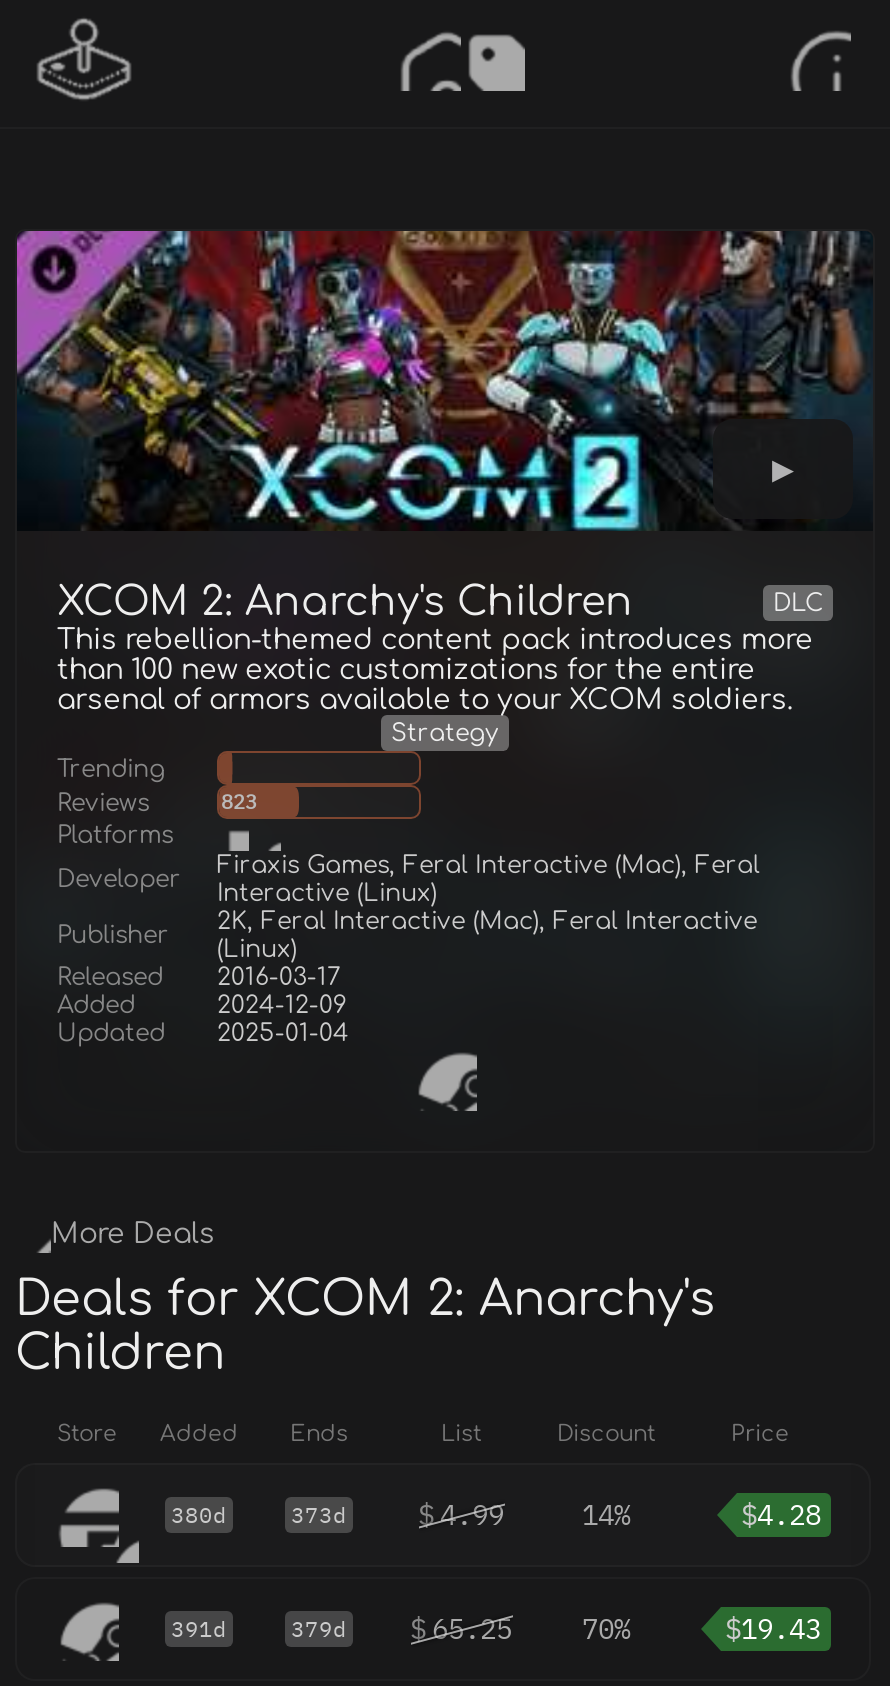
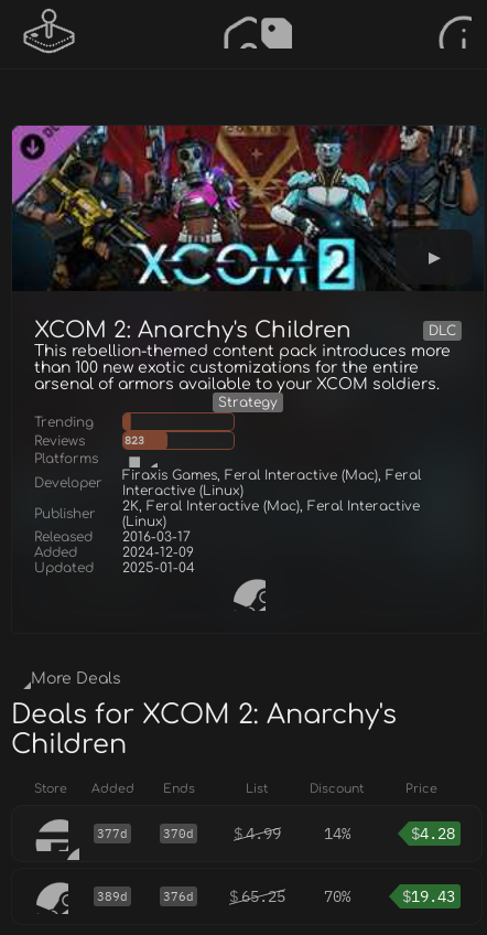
[171,1501,347,1529] 380d | 373d -> [97,826,194,841] 377d | 370d
[171,1615,347,1643] 391d | 379d -> [97,889,194,904] 389d | 376d

